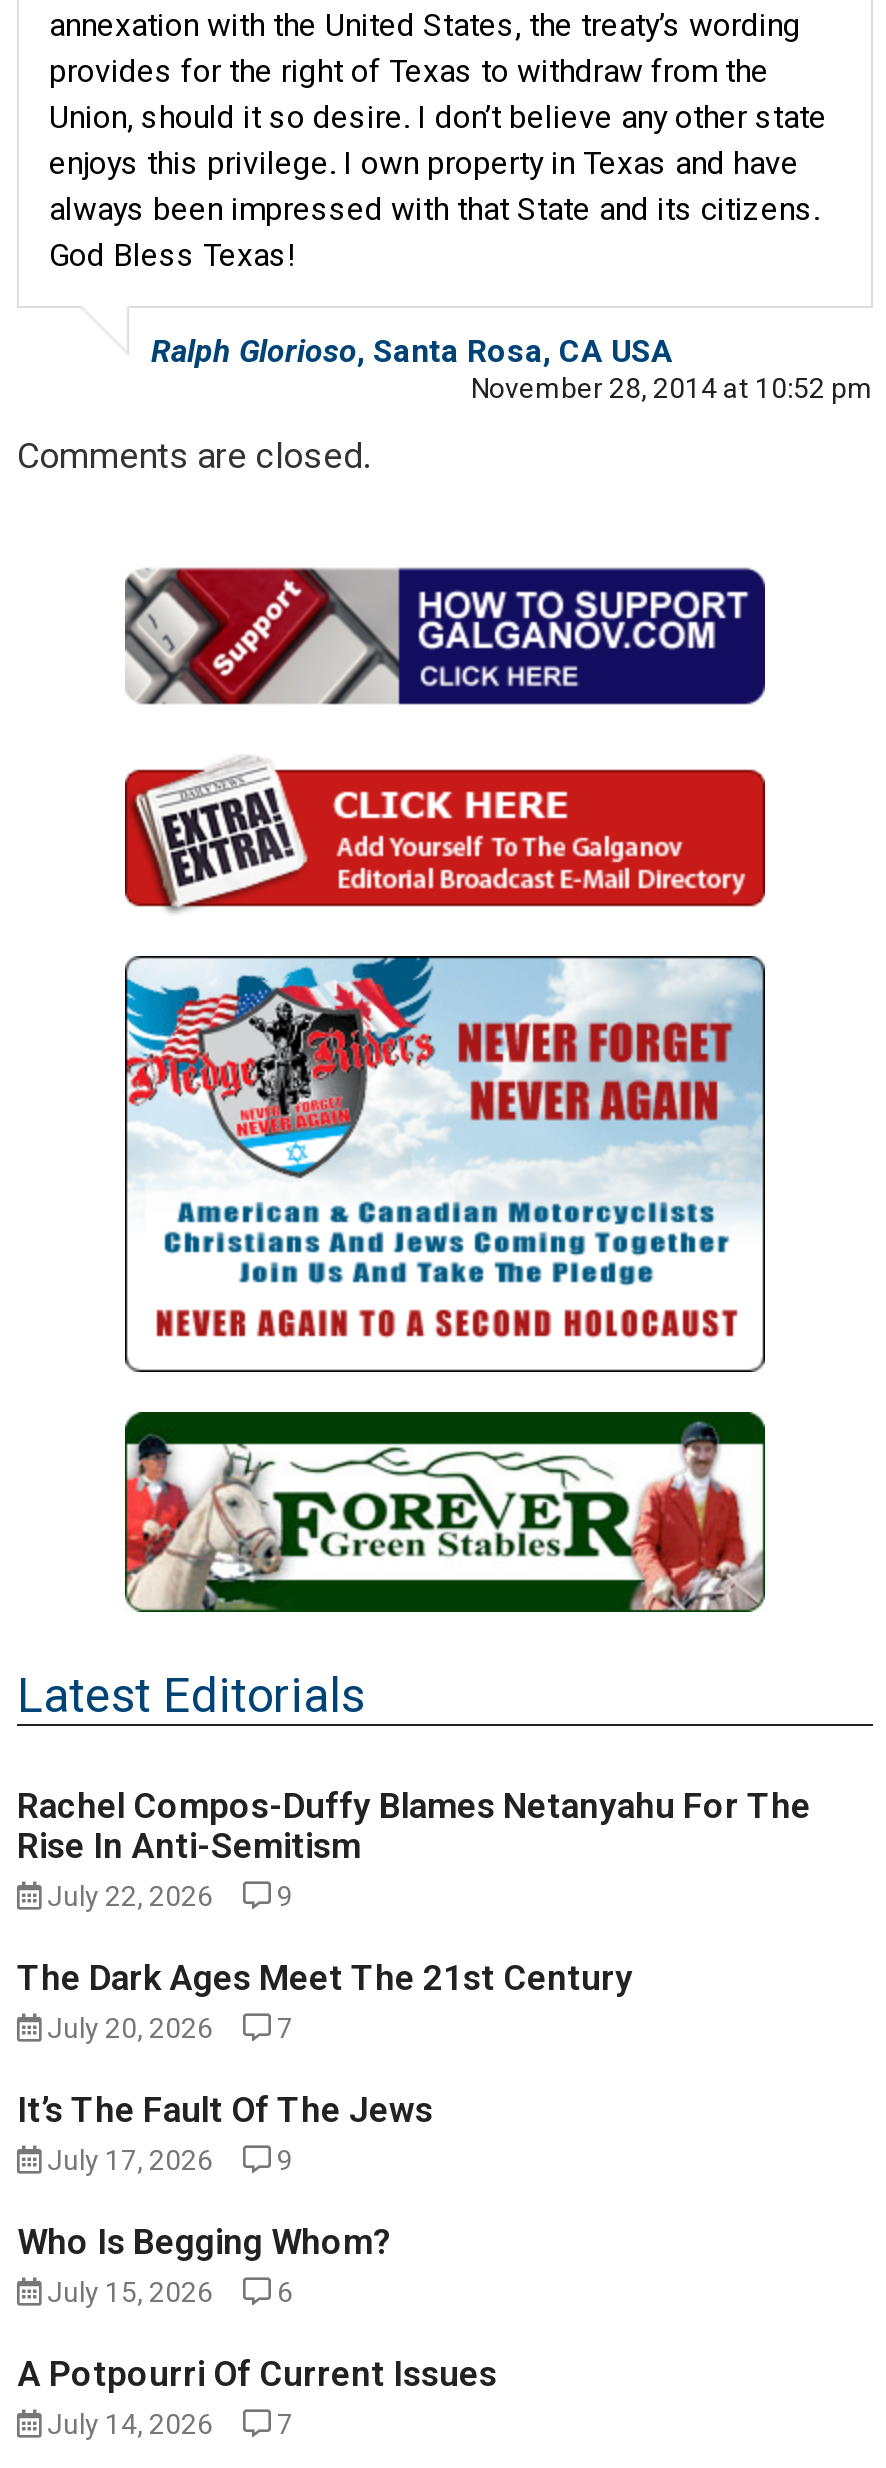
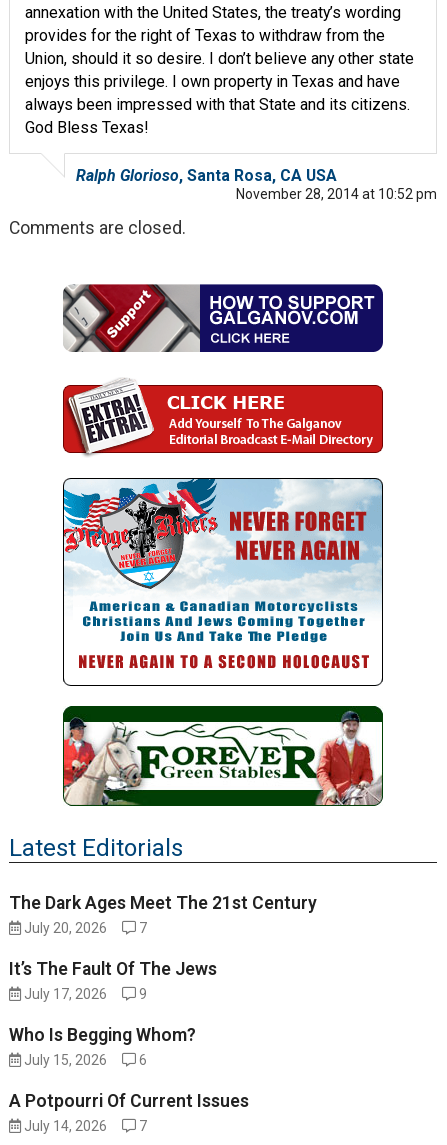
[17,1786,811,1912] Rachel Compos-Duffy Blames Netanyahu For The | Rise In Anti-Semitism | July 22, 2026 | 9 -> none

